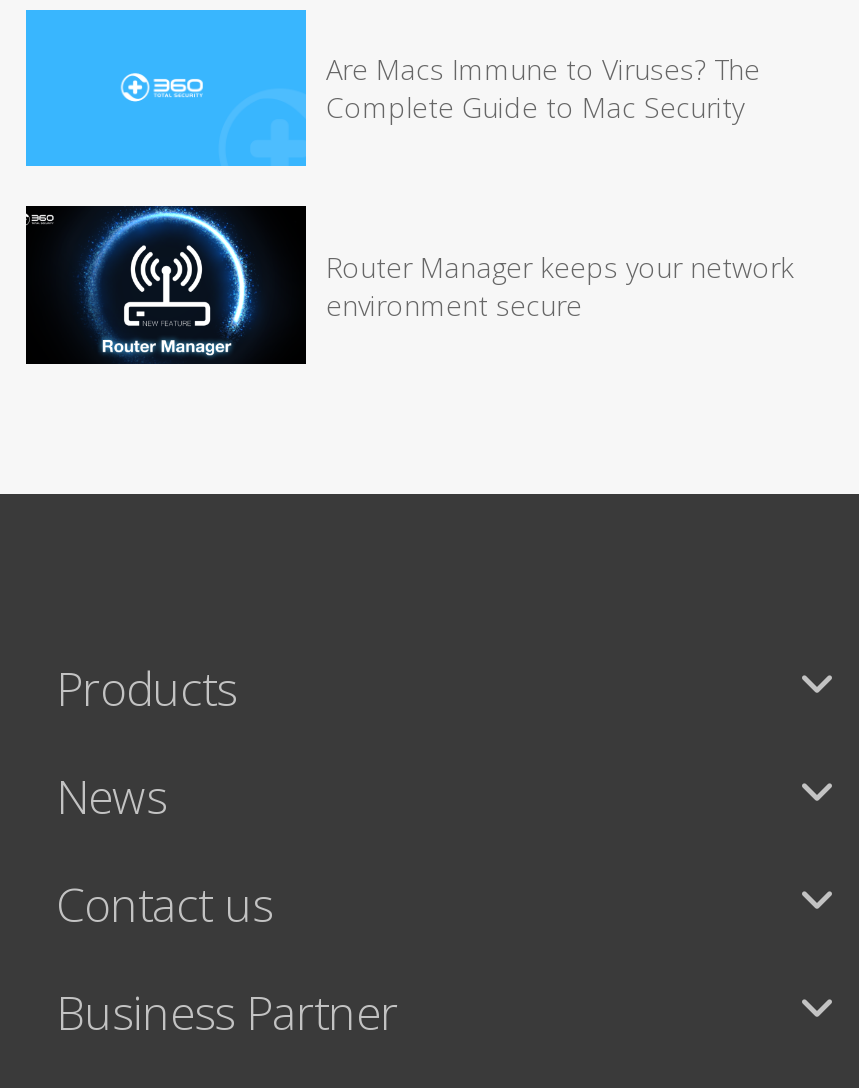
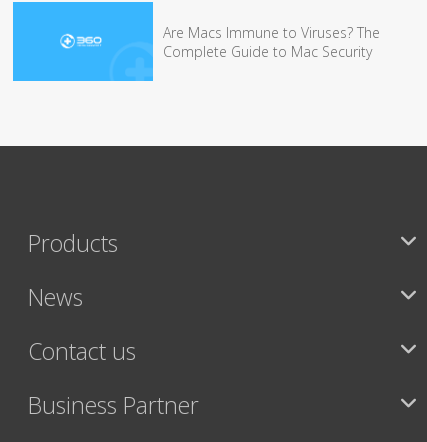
[24,203,794,367] [image] | Router Manager keeps your network | environment secure -> none

